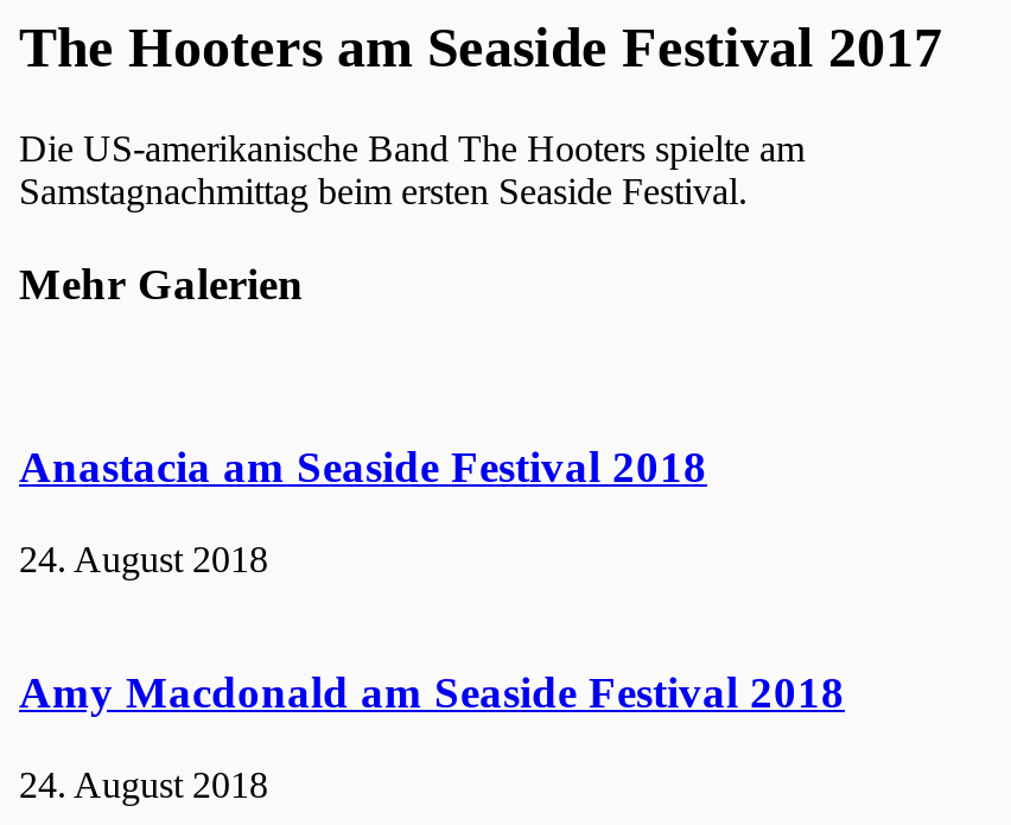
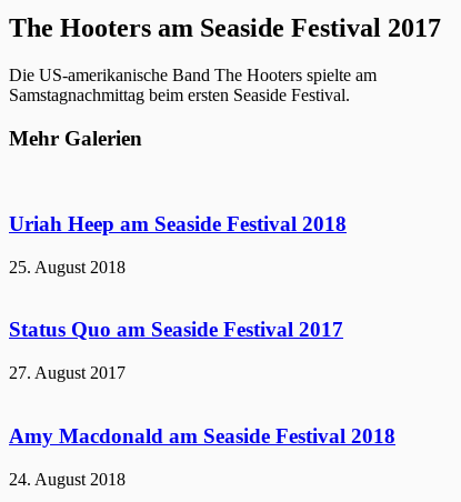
[19,442,707,579] Anastacia am Seaside Festival 2018 | 24. August 2018 -> [9,212,347,382] Uriah Heep am Seaside Festival 2018 | 25. August 2018 | Status Quo am Seaside Festival 2017 | 27. August 2017

